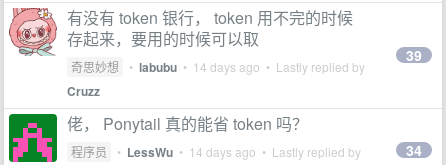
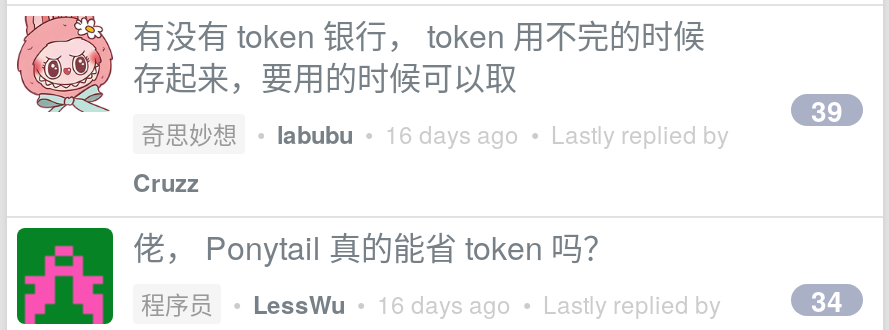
[71,58,365,76] 奇思妙想 • labubu • 14 days ago • Lastly replied by -> [141,116,729,152] 奇思妙想 • labubu • 16 days ago • Lastly replied by
[71,143,361,161] 程序员 • LessWu • 14 days ago • Lastly replied by -> [141,286,721,322] 程序员 • LessWu • 16 days ago • Lastly replied by

